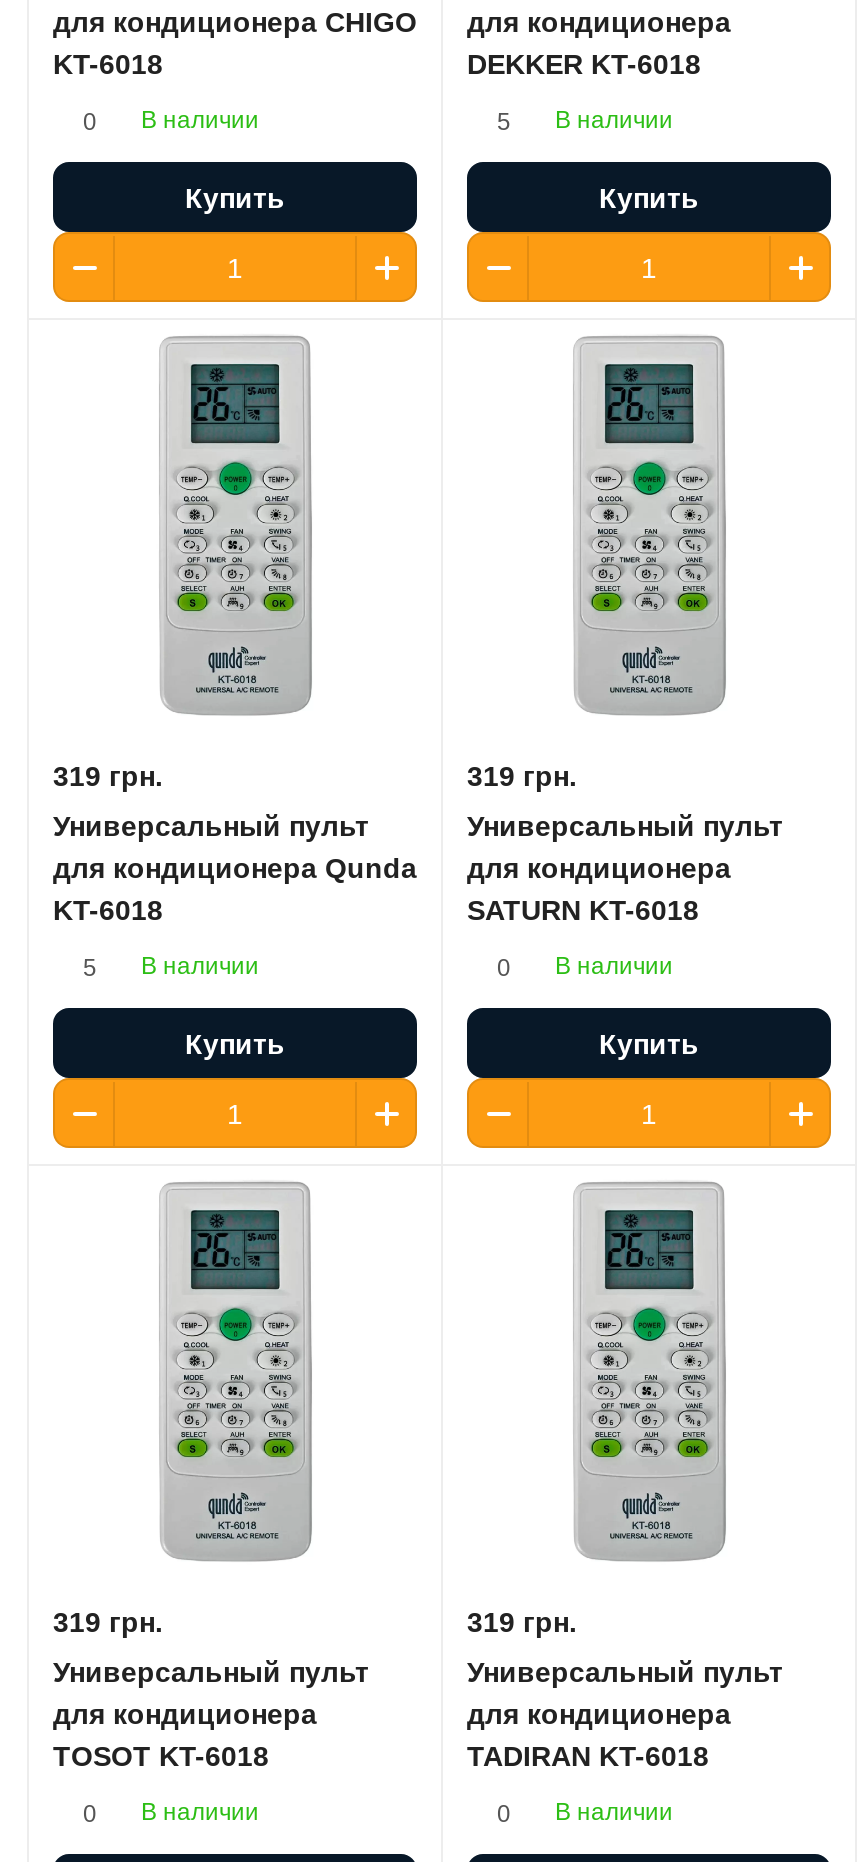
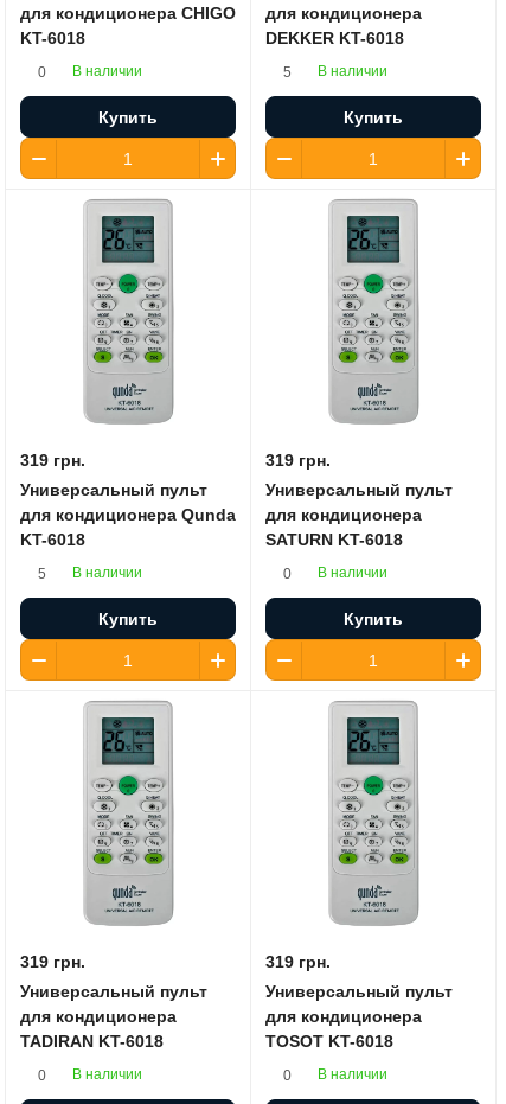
[53,1740,269,1772] TOSOT KT-6018 -> [20,1032,164,1051] TADIRAN KT-6018
[467,1740,709,1772] TADIRAN KT-6018 -> [265,1032,393,1051] TOSOT KT-6018

